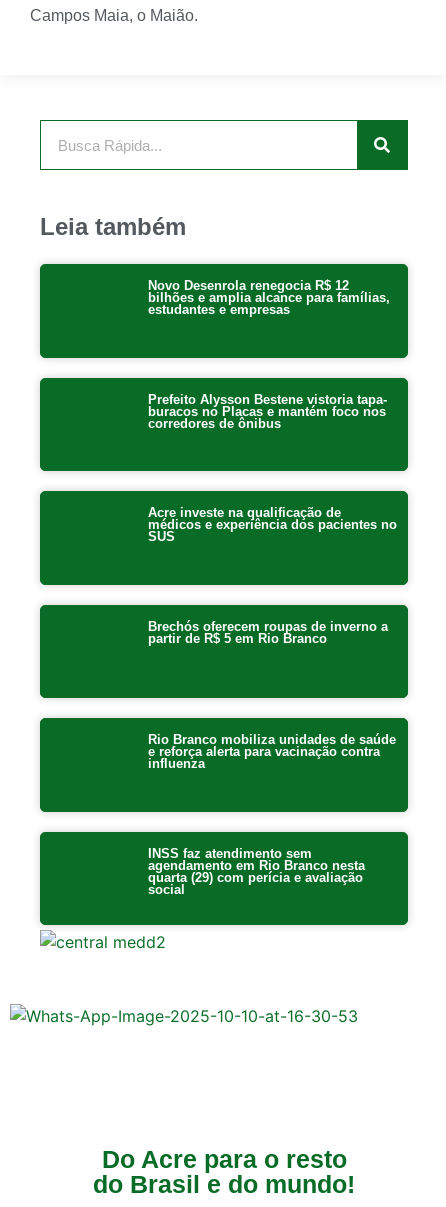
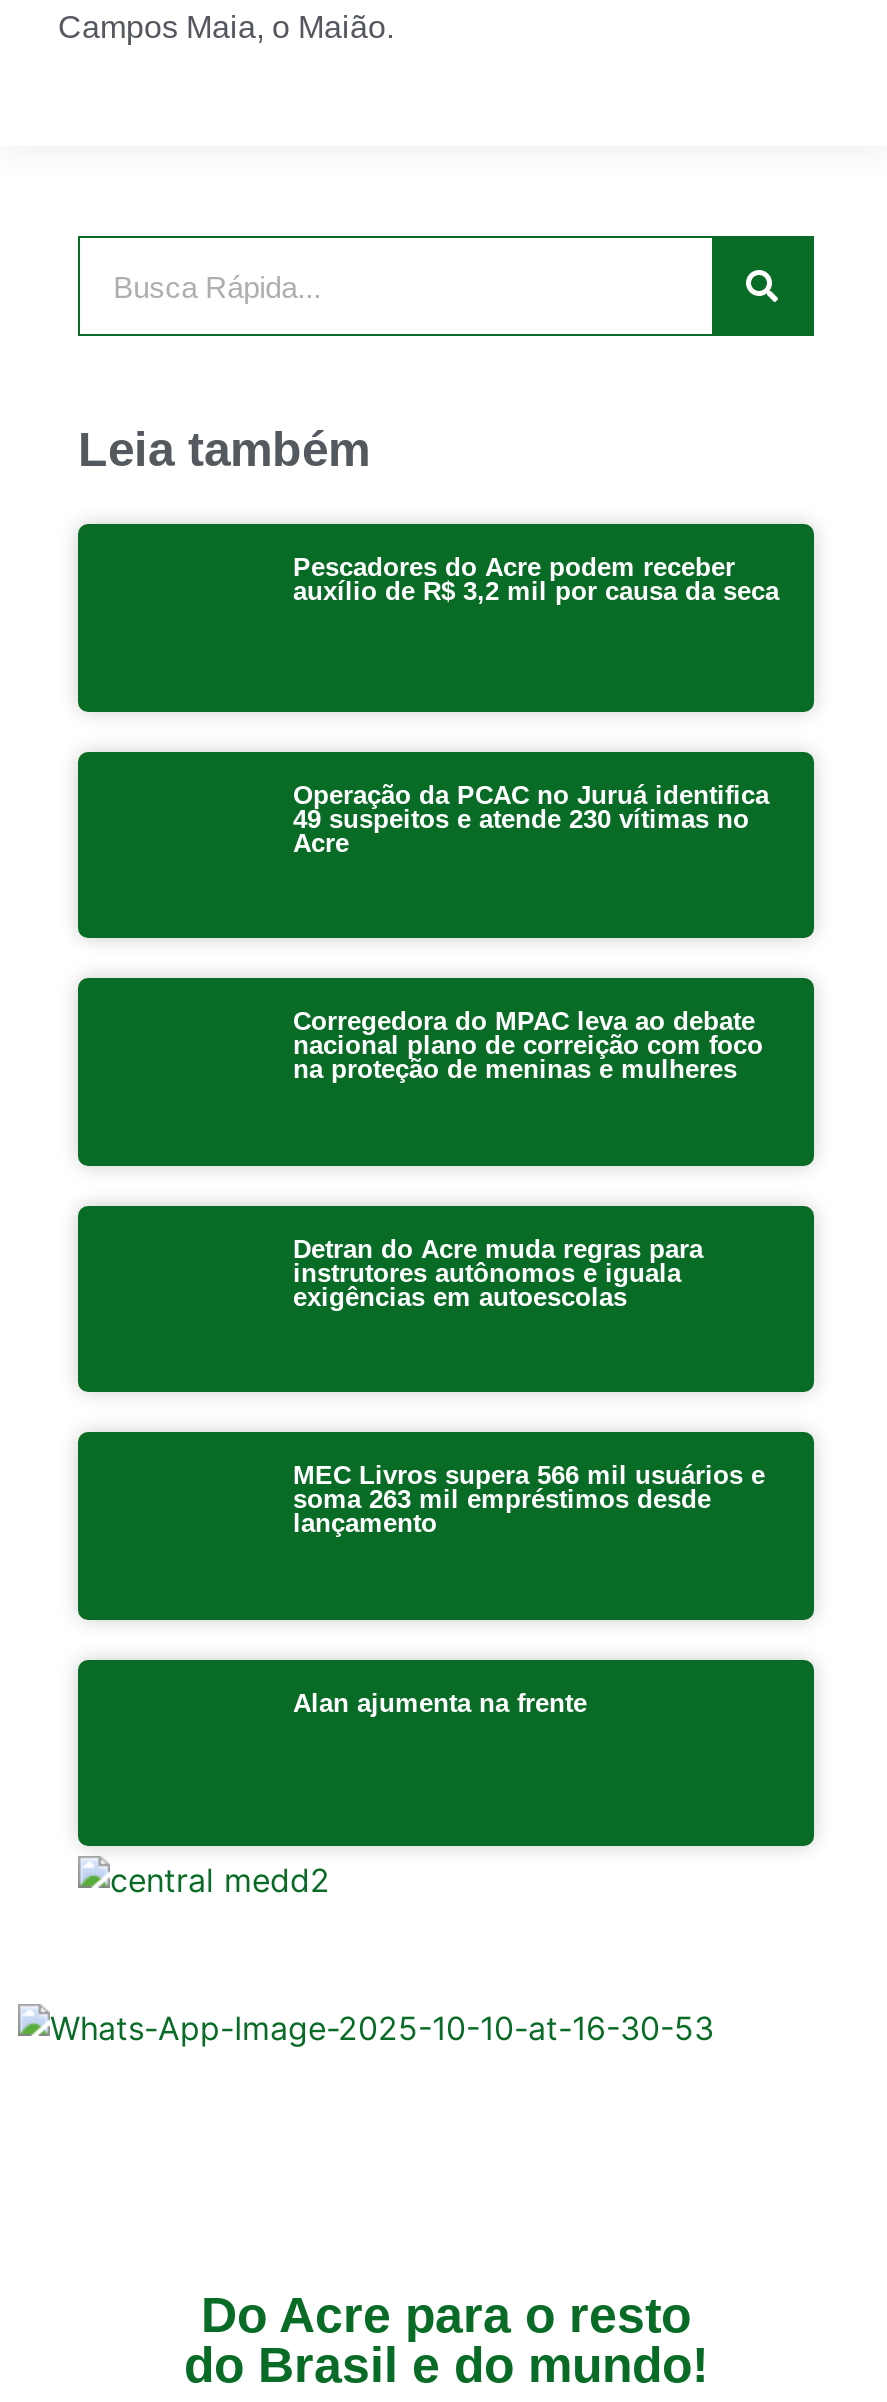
[147,278,389,317] Novo Desenrola renegocia R$ 12 | bilhões e amplia alcance para famílias, | estudantes e empresas -> [293,553,779,607] Pescadores do Acre podem receber | auxílio de R$ 3,2 mil por causa da seca
[147,392,386,431] Prefeito Alysson Bestene vistoria tapa- | buracos no Placas e mantém foco nos | corredores de ônibus -> [293,780,769,858] Operação da PCAC no Juruá identifica | 49 suspeitos e atende 230 vítimas no | Acre
[147,505,396,544] Acre investe na qualificação de | médicos e experiência dos pacientes no | SUS -> [293,1007,763,1085] Corregedora do MPAC leva ao debate | nacional plano de correição com foco | na proteção de meninas e mulheres
[147,619,387,646] Brechós oferecem roupas de inverno a | partir de R$ 5 em Rio Branco -> [293,1234,703,1312] Detran do Acre muda regras para | instrutores autônomos e iguala | exigências em autoescolas
[147,732,395,771] Rio Branco mobiliza unidades de saúde | e reforça alerta para vacinação contra | influenza -> [293,1461,765,1539] MEC Livros supera 566 mil usuários e | soma 263 mil empréstimos desde | lançamento
[147,846,364,897] INSS faz atendimento sem | agendamento em Rio Branco nesta | quarta (29) com perícia e avaliação | social -> [293,1688,587,1718] Alan ajumenta na frente

